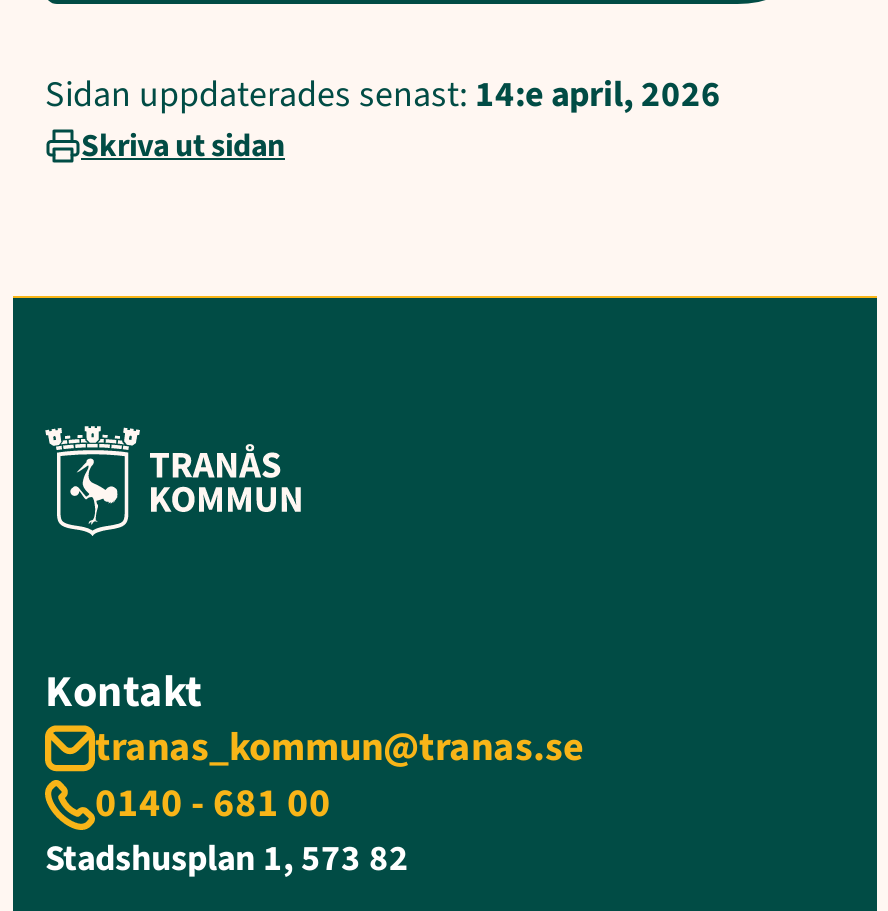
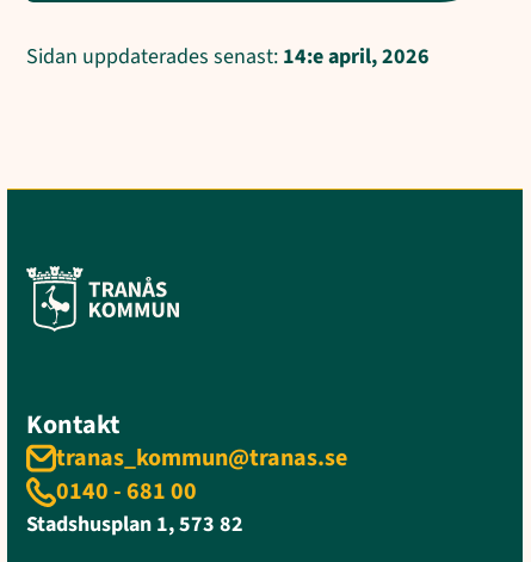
[81,124,285,168] Skriva ut sidan -> none

